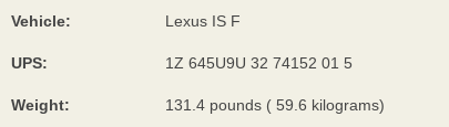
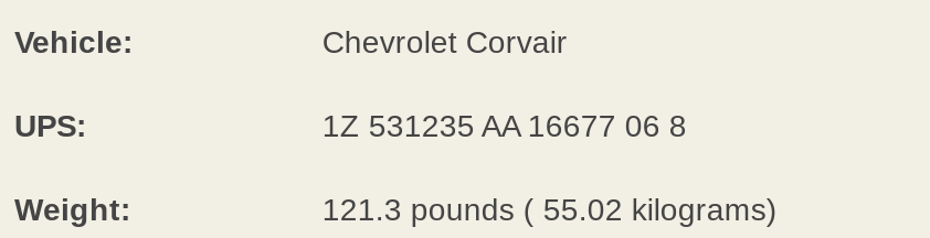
[166,12,241,30] Lexus IS F -> [322,24,567,59] Chevrolet Corvair
[166,54,353,72] 1Z 645U9U 32 74152 01 5 -> [322,108,687,143] 1Z 531235 AA 16677 06 8
[166,96,385,114] 131.4 pounds ( 59.6 kilograms) -> [322,192,777,227] 121.3 pounds ( 55.02 kilograms)

